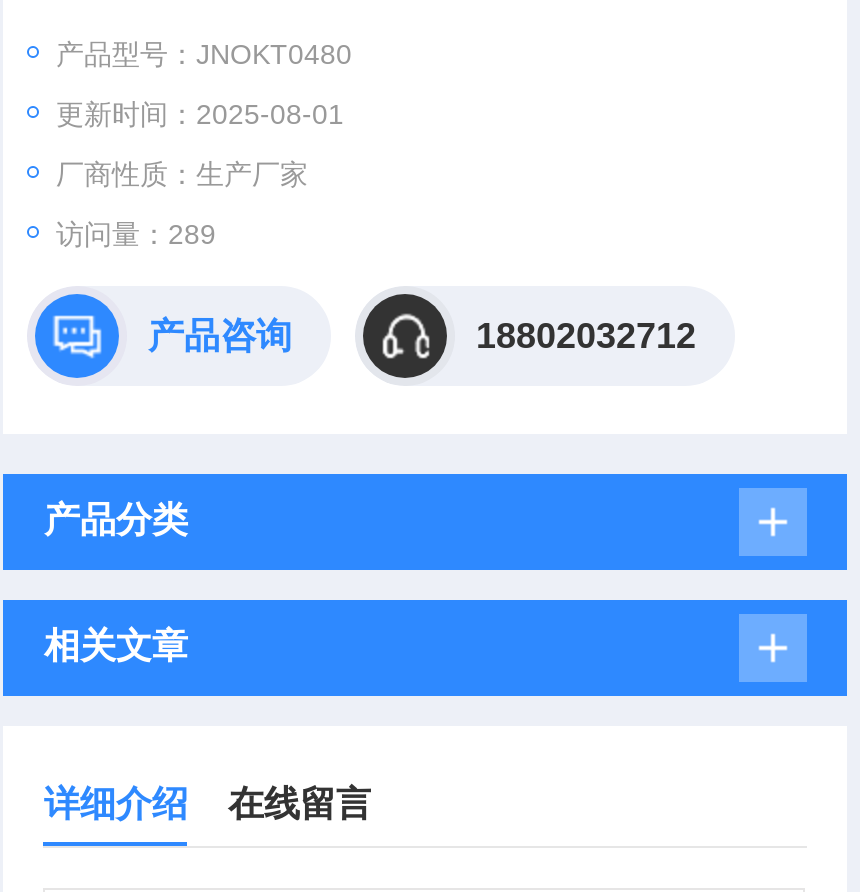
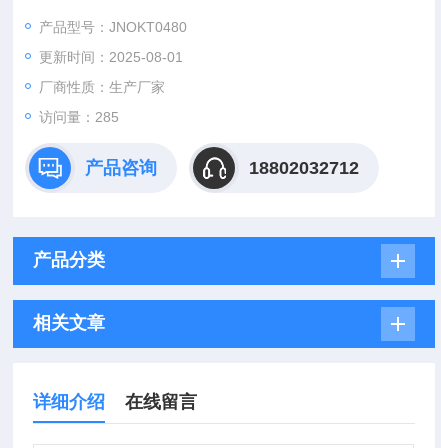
[56,218,216,250] 访问量：289 -> [39,109,119,125] 访问量：285

